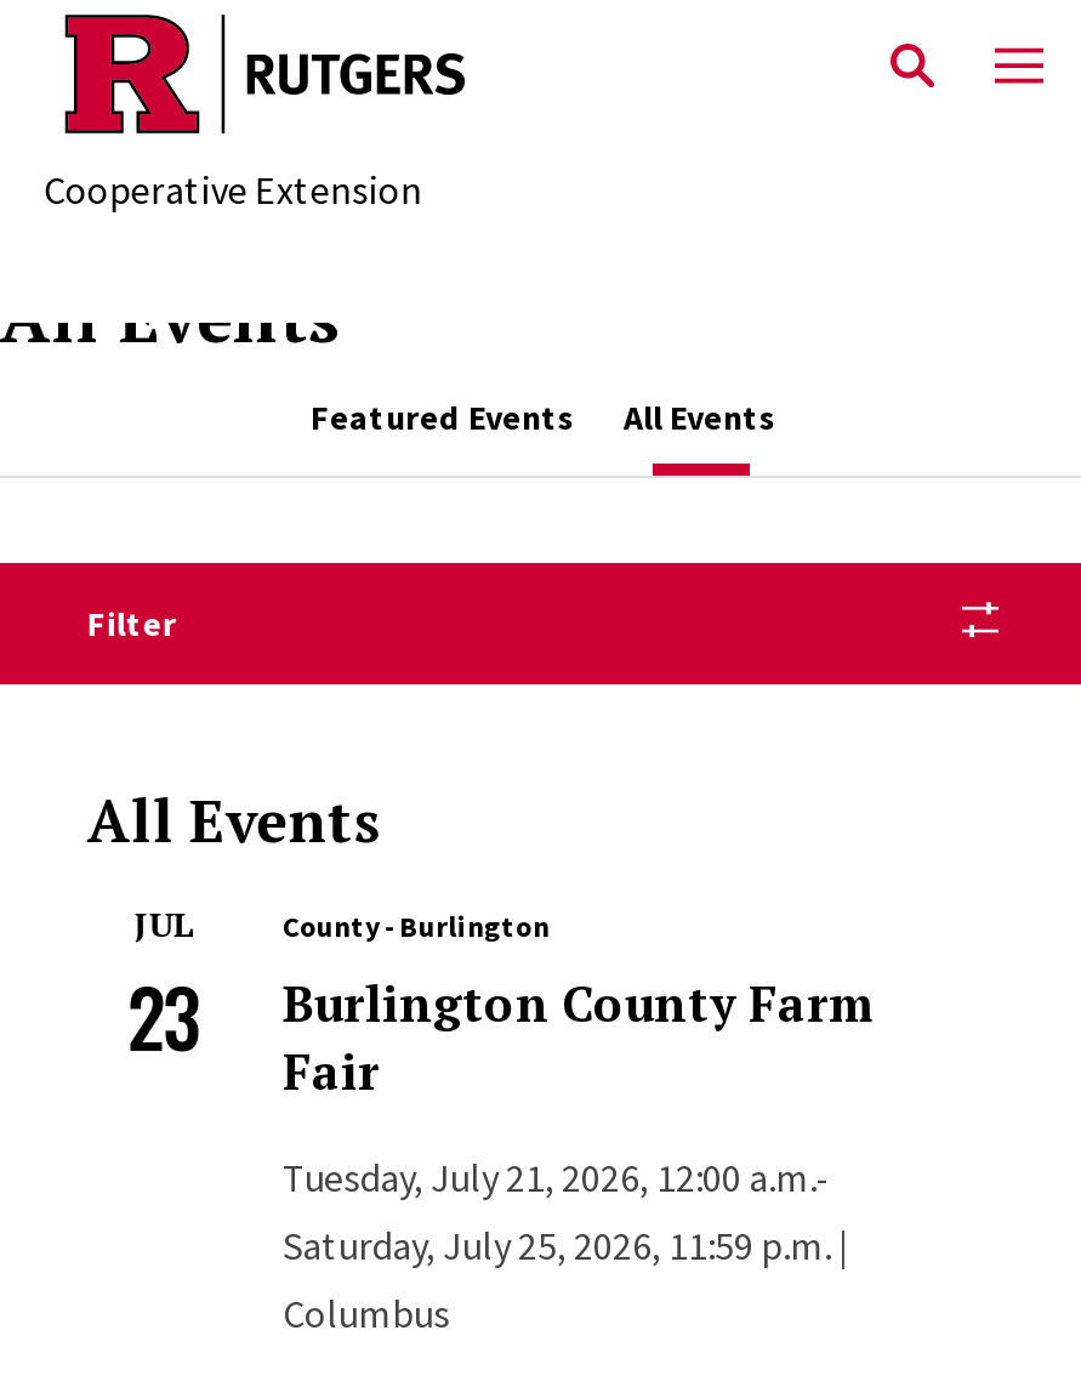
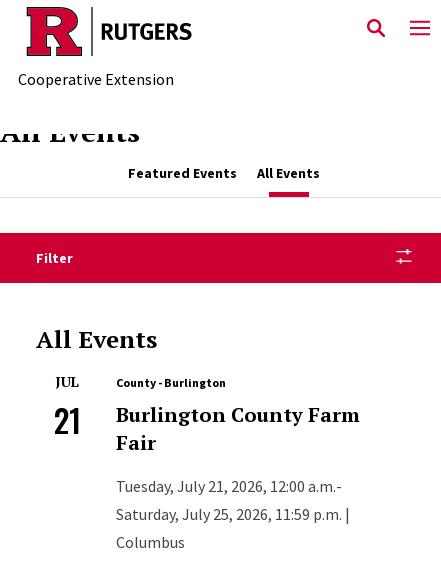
[127,959,875,1104] 23 Burlington County Farm Fair -> [54,396,360,456] 21 Burlington County Farm Fair

